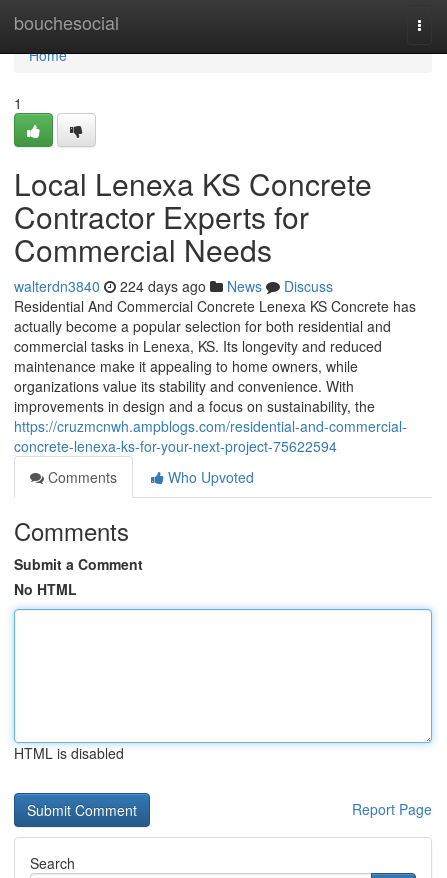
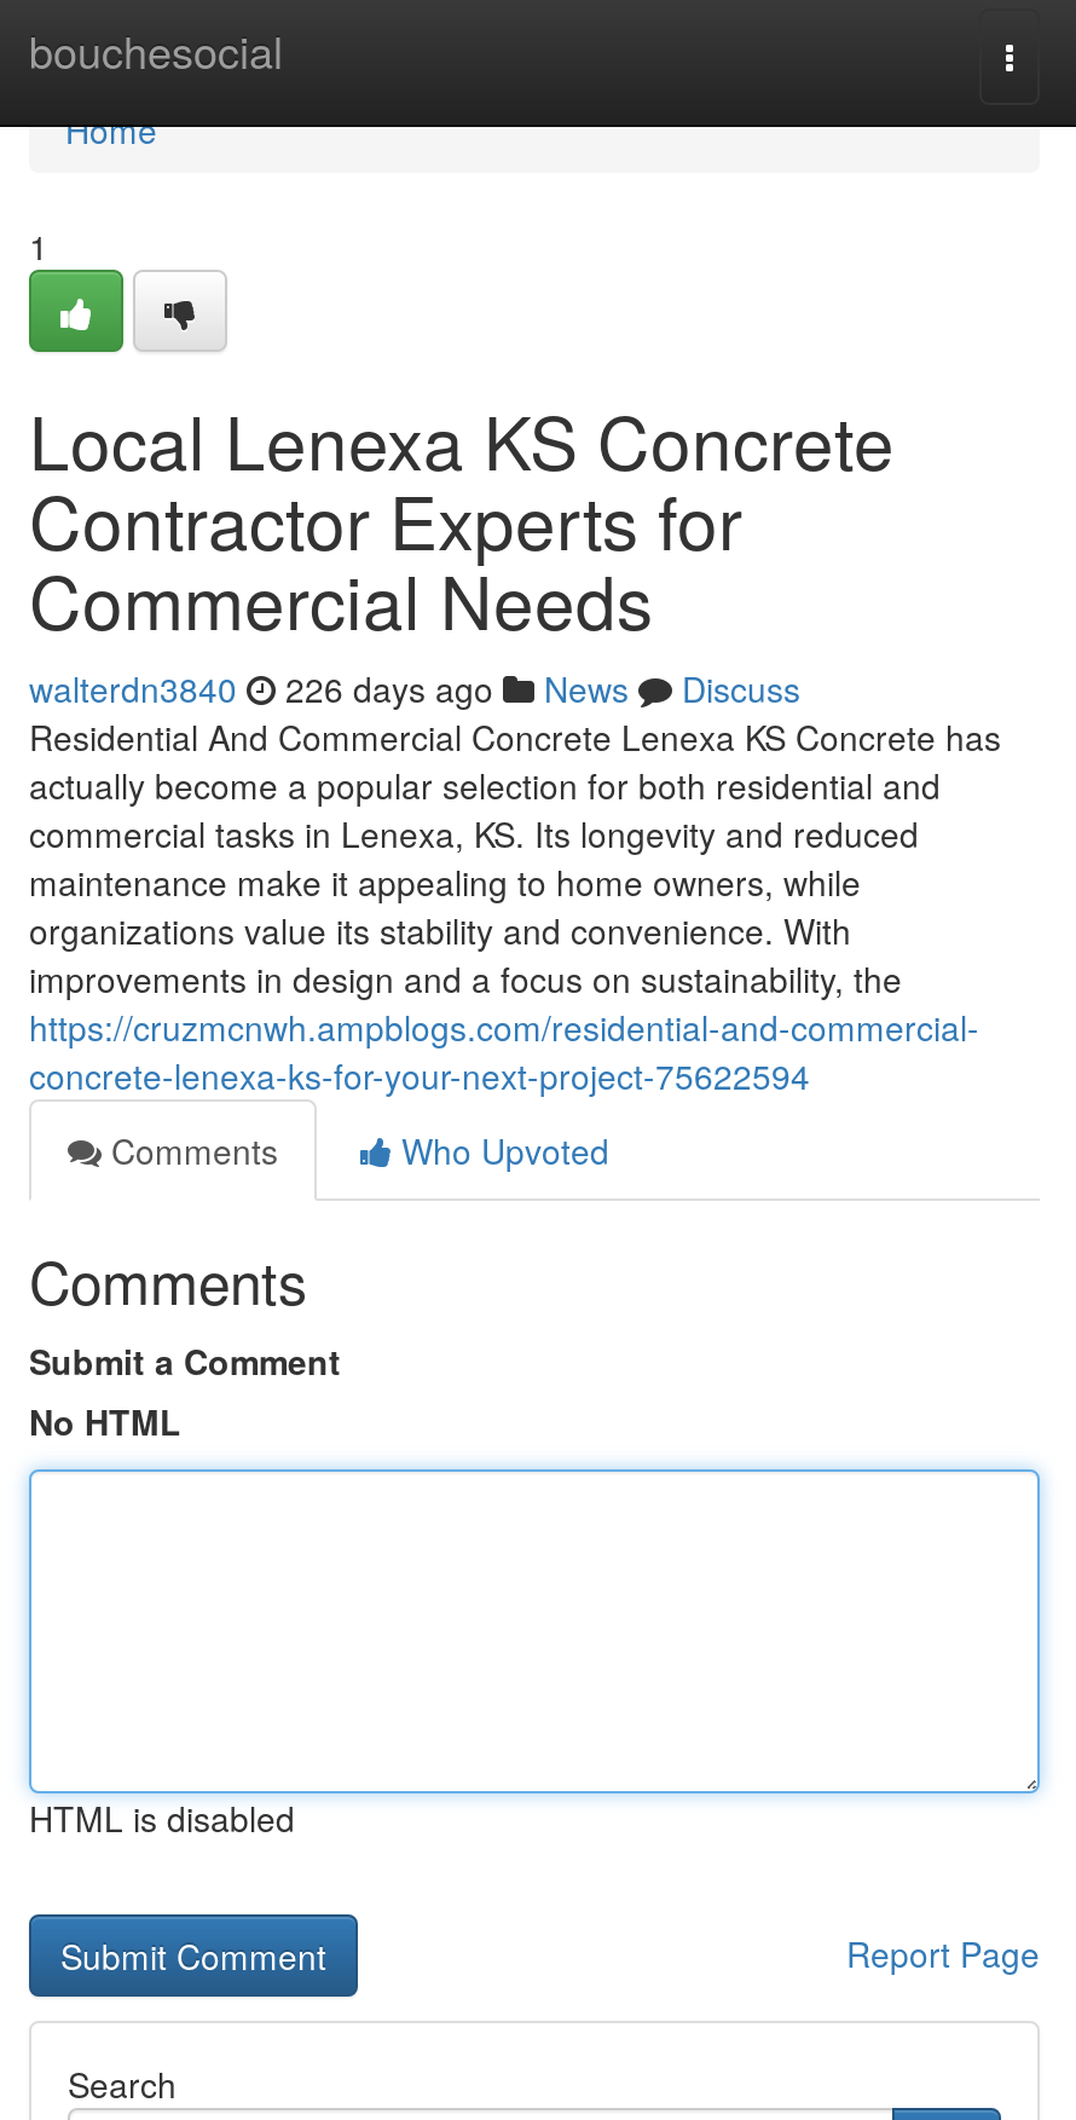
[14,276,333,296] walterdn3840 224 days ago News Discuss -> [29,664,800,712] walterdn3840 226 days ago News Discuss

